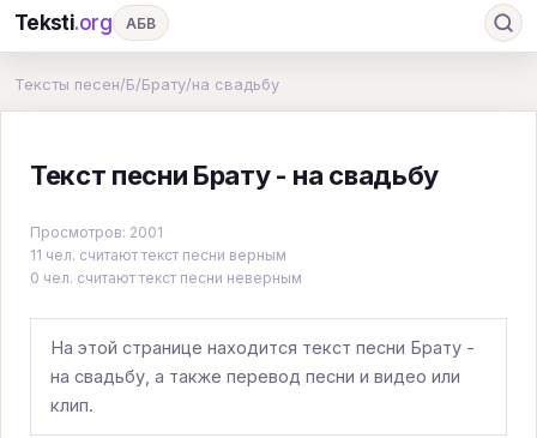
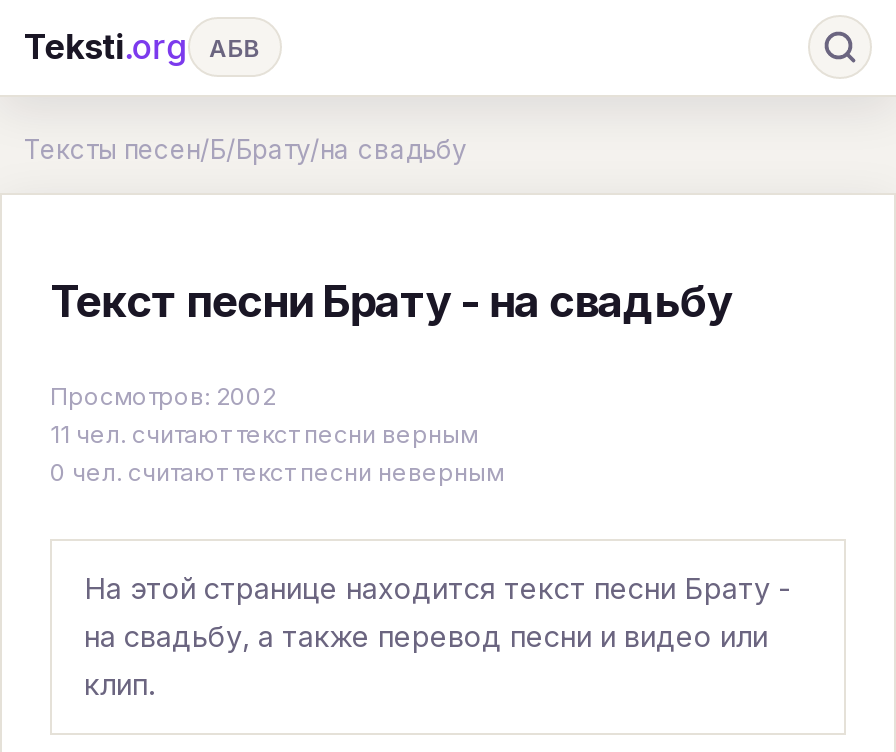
[30,223,163,241] Просмотров: 2001 -> [50,381,276,411] Просмотров: 2002

